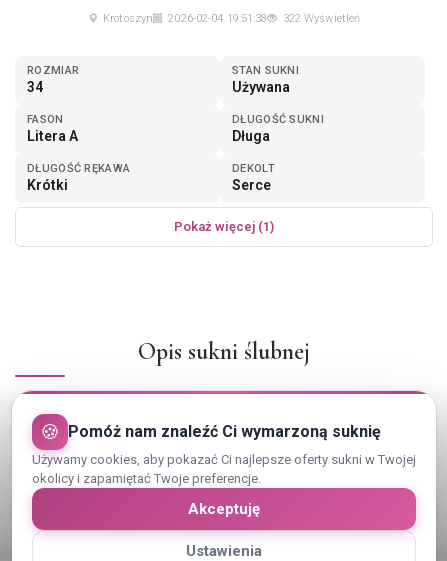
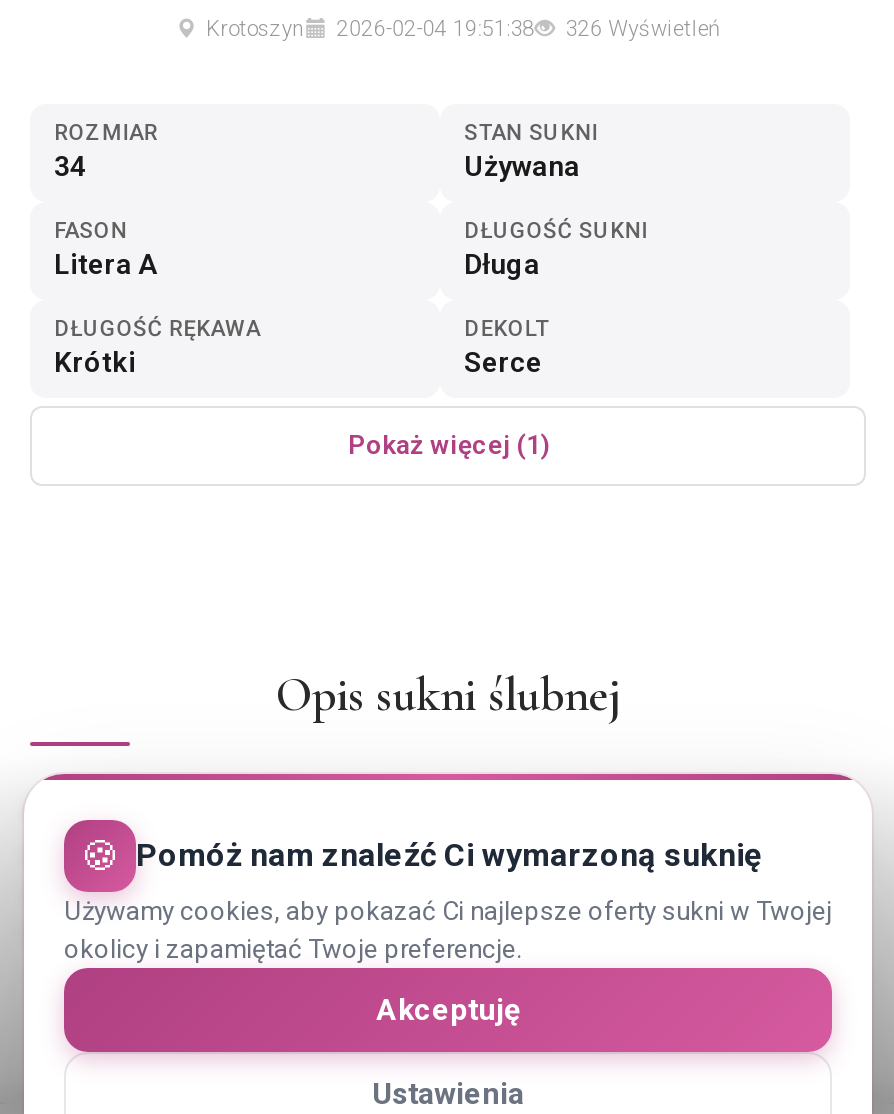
[100,12,360,25] Krotoszyn 2026-02-04 19:51:38 322 Wyświetleń -> [200,17,720,43] Krotoszyn 2026-02-04 19:51:38 326 Wyświetleń

